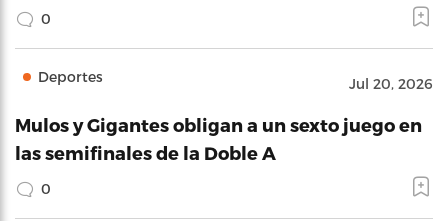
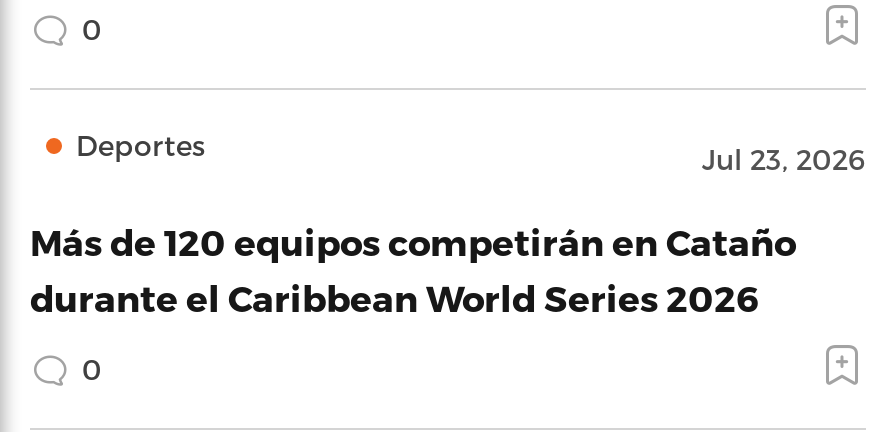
[349,75,433,92] Jul 20, 2026 -> [702,142,866,176] Jul 23, 2026
[15,114,422,163] Mulos y Gigantes obligan a un sexto juego en | las semifinales de la Doble A -> [30,220,796,318] Más de 120 equipos competirán en Cataño | durante el Caribbean World Series 2026

